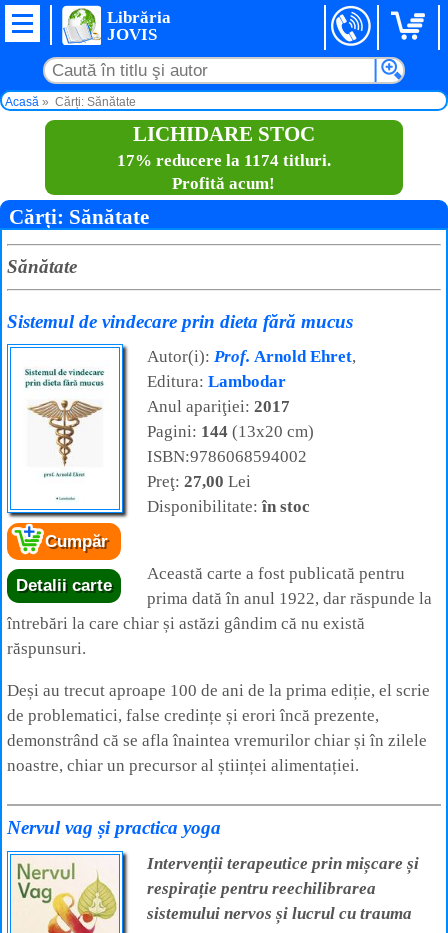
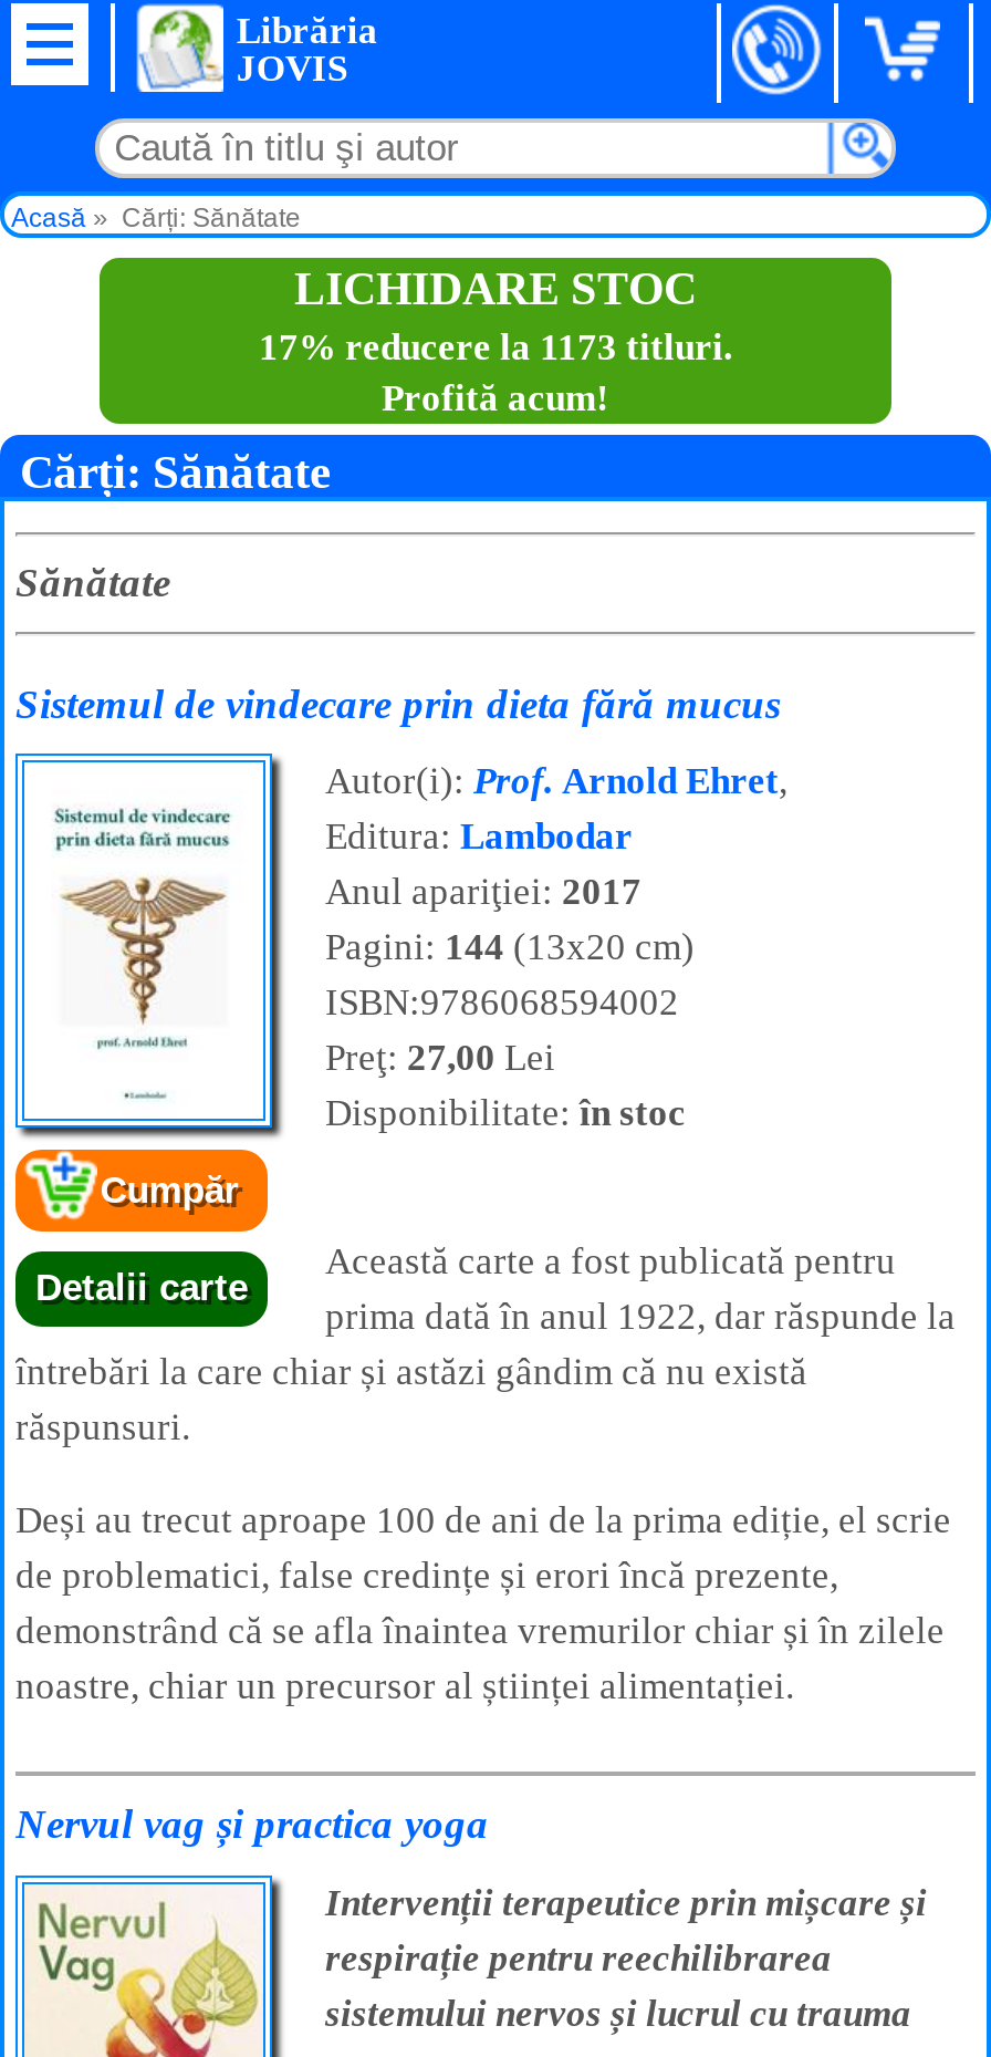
[117,151,331,170] 17% reducere la 1174 titluri. -> [259,326,732,368] 17% reducere la 1173 titluri.

